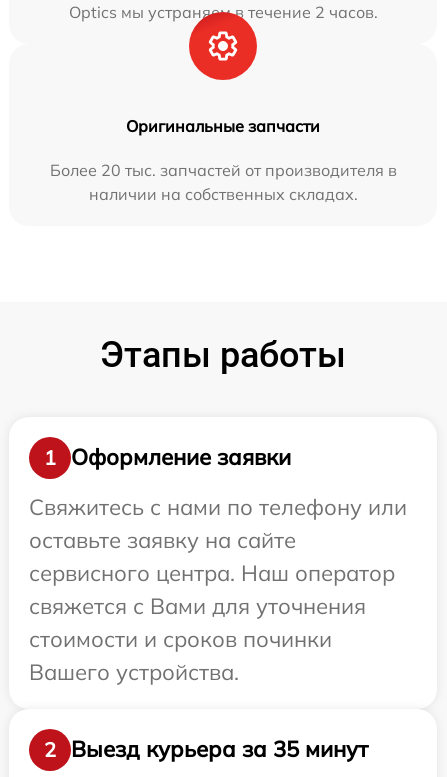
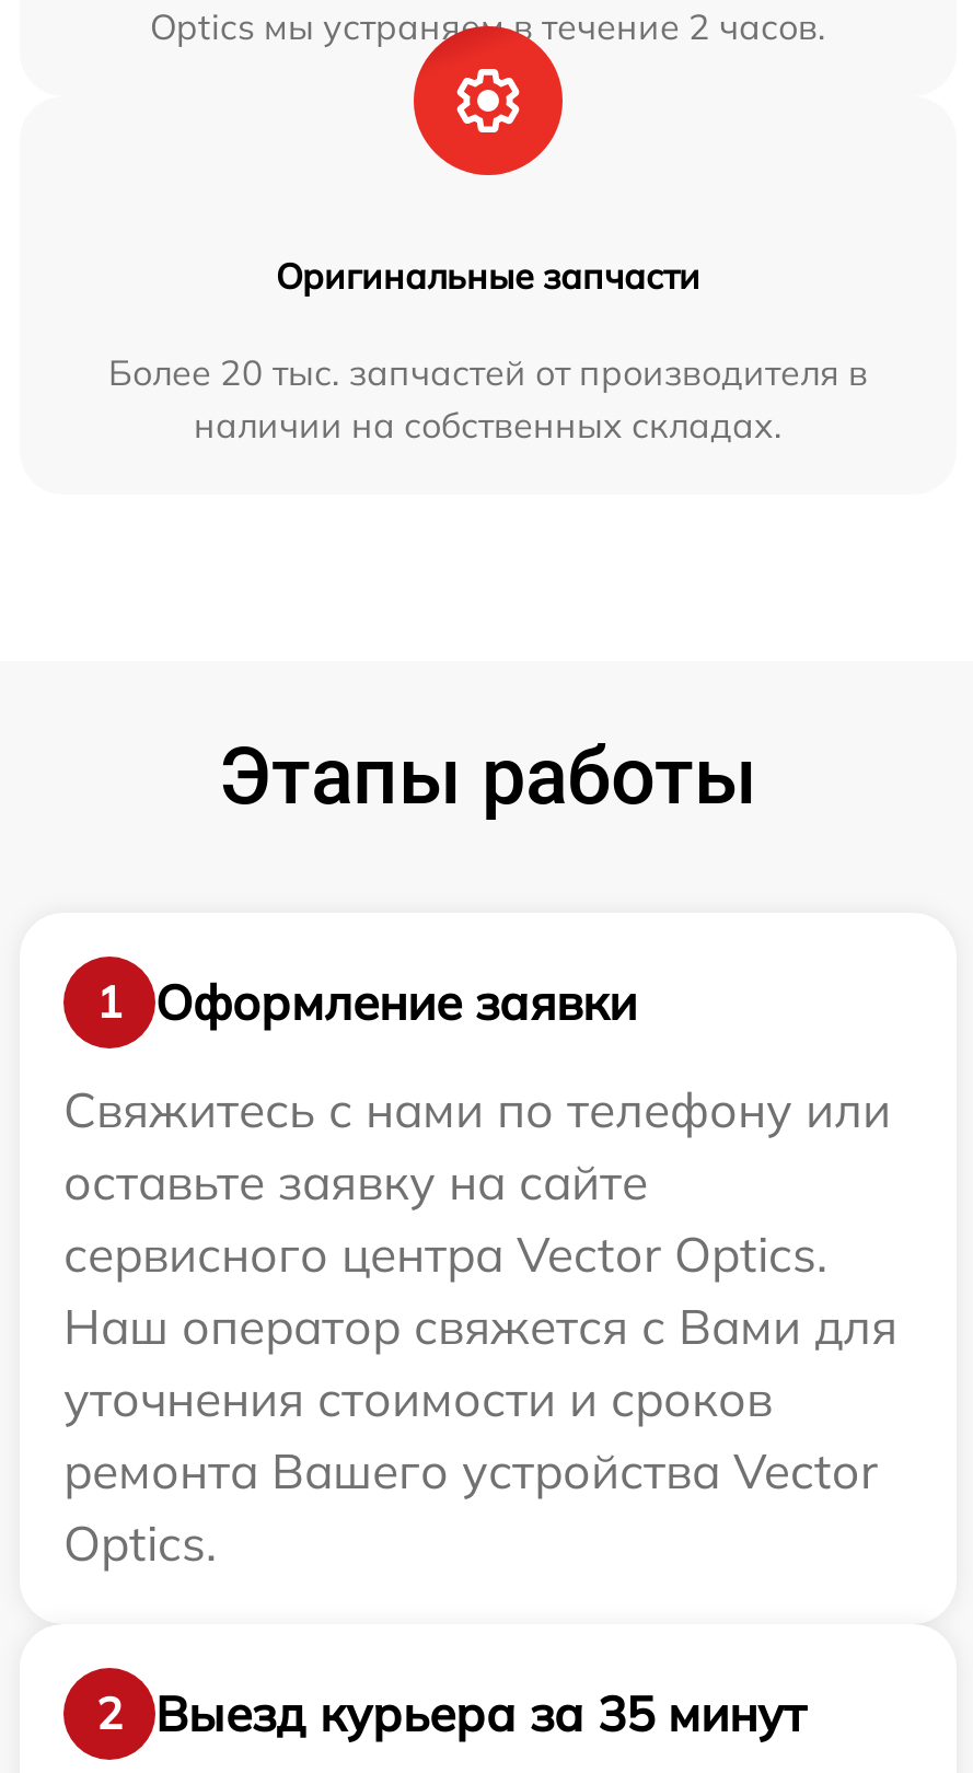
[29,559,395,686] сервисного центра. Наш оператор | свяжется с Вами для уточнения | стоимости и сроков починки | Вашего устройства. -> [63,1223,897,1573] сервисного центра Vector Optics. | Наш оператор свяжется с Вами для | уточнения стоимости и сроков | ремонта Вашего устройства Vector | Optics.

